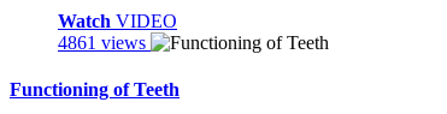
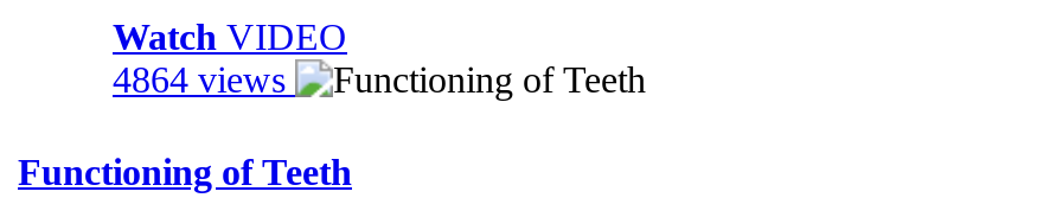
[58,32,151,53] 4861 views -> [113,59,295,100] 4864 views

